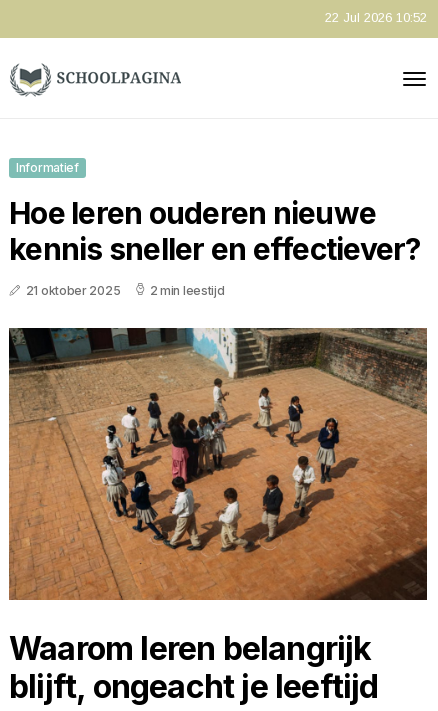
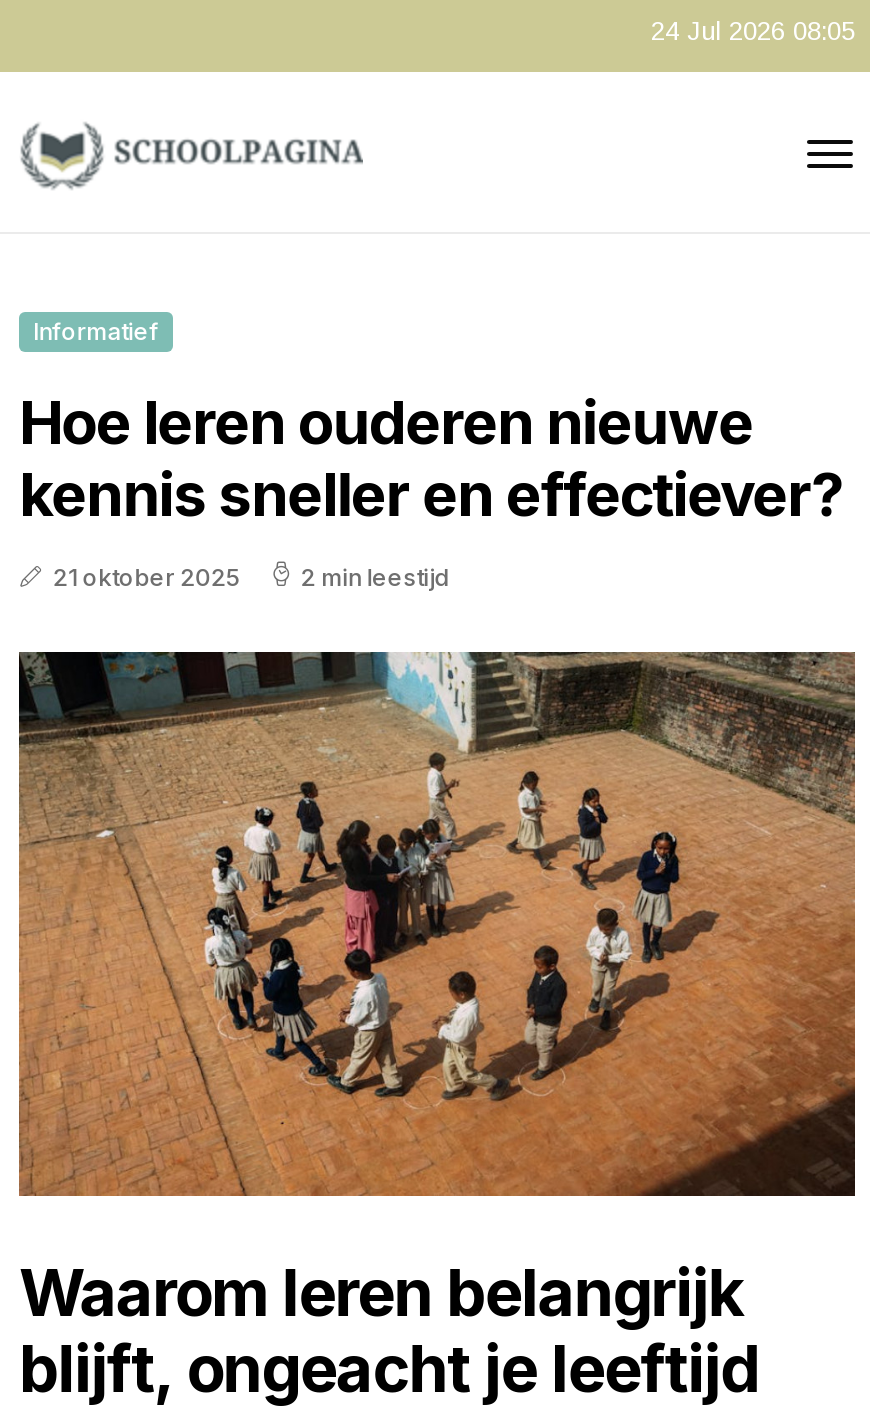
[325,10,427,25] 22 Jul 2026 10:52 -> [651,16,855,46] 24 Jul 2026 08:05

